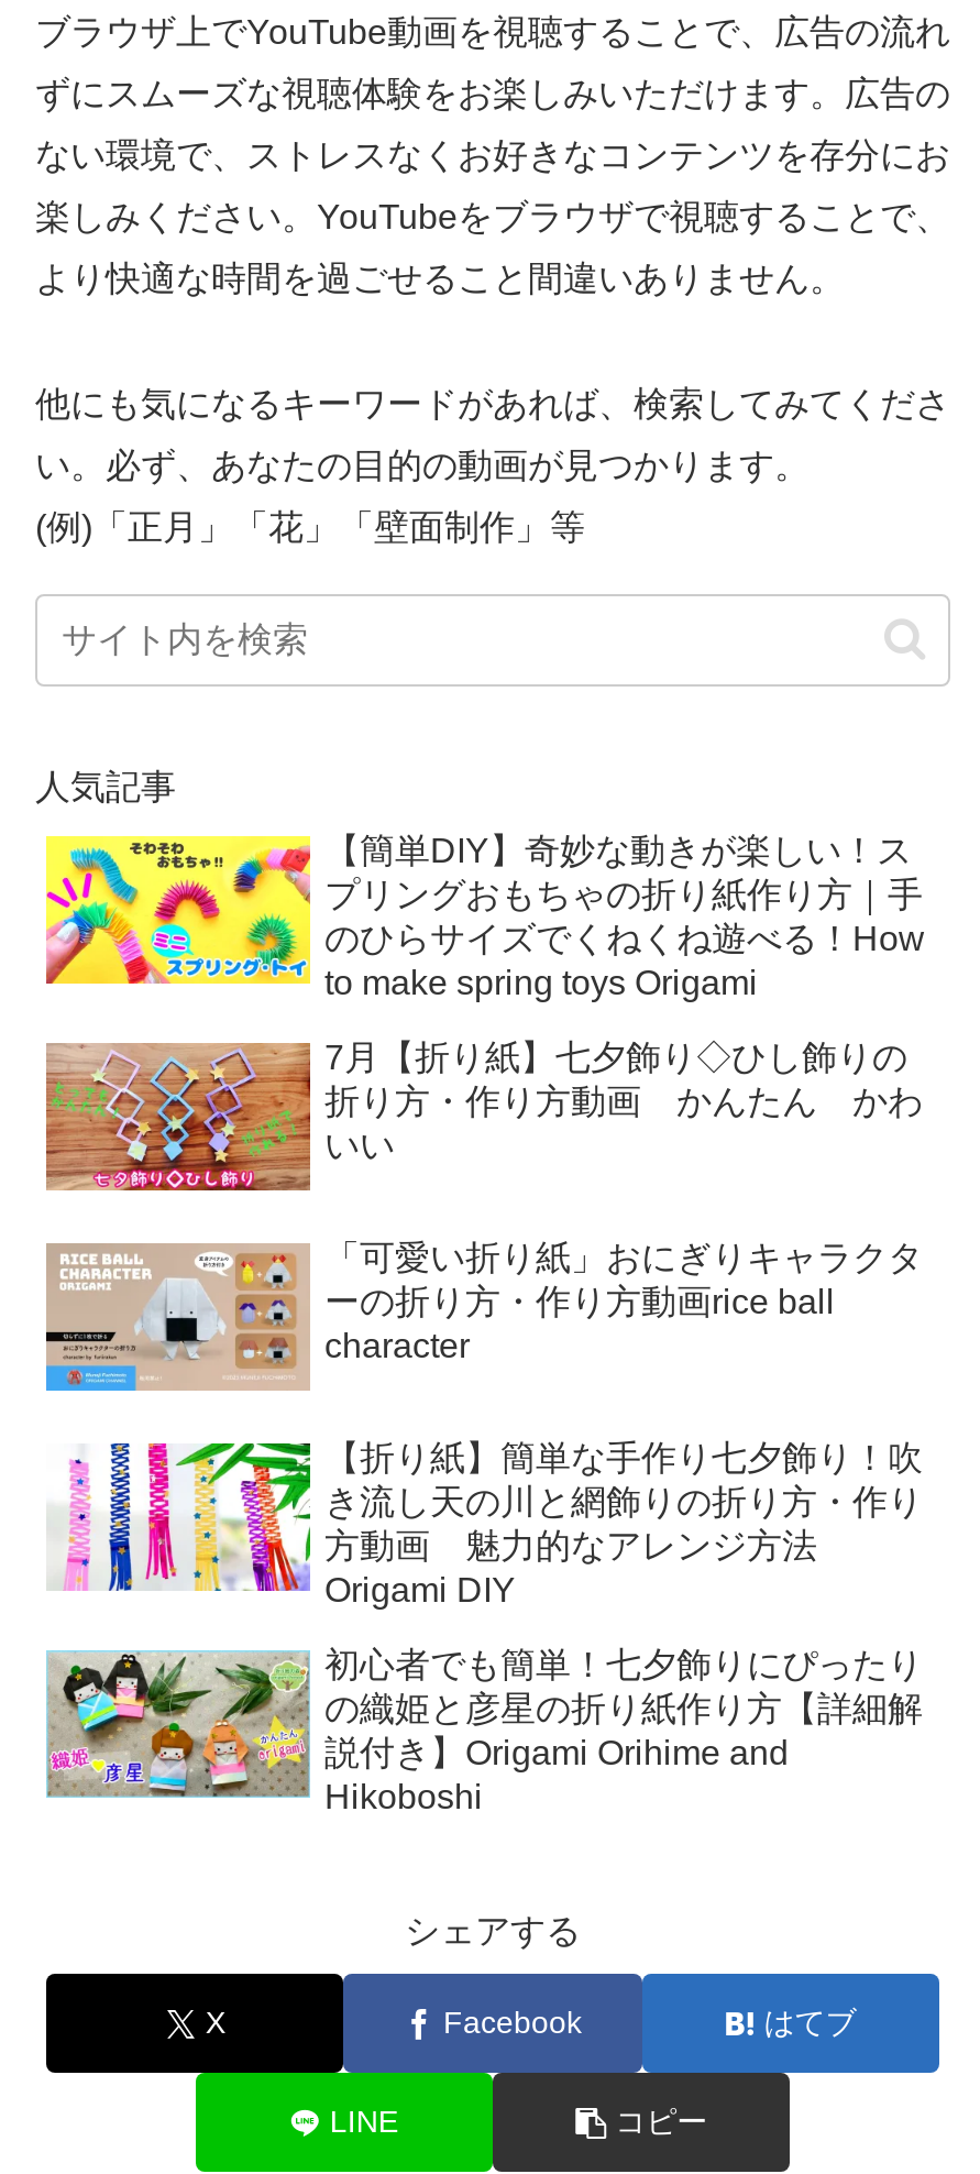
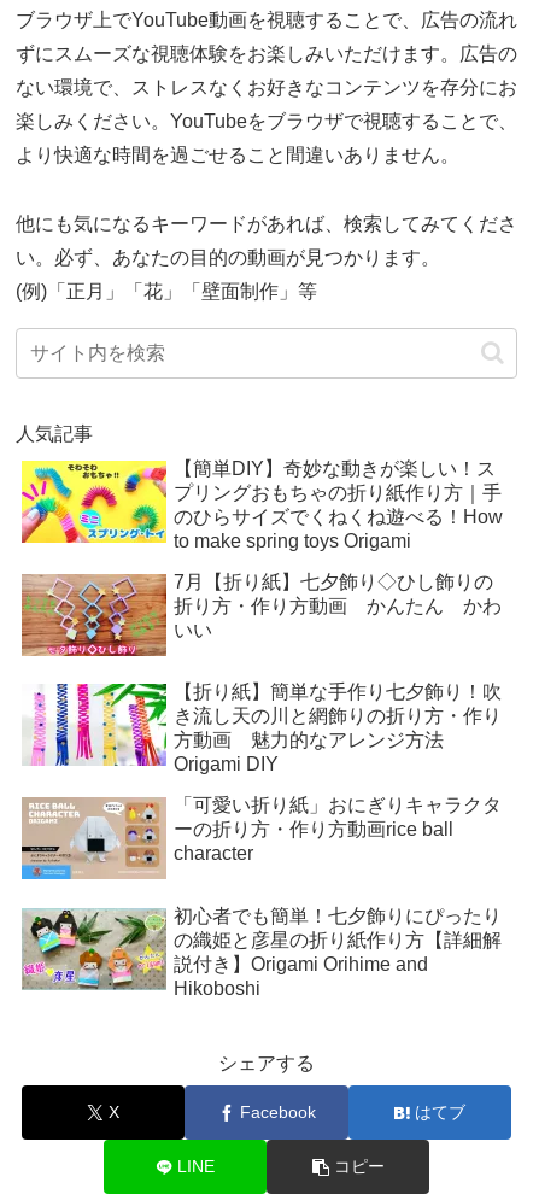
moved [44,1238,923,1392] -> [22,795,502,879]: [image] | 「可愛い折り紙」おにぎりキャラクタ | ーの折り方・作り方動画rice ball | character
moved [48,1438,923,1607] -> [23,682,502,775]: [image] | 【折り紙】簡単な手作り七夕飾り！吹 | き流し天の川と網飾りの折り方・作り | 方動画 魅力的なアレンジ方法 | Origami DIY

